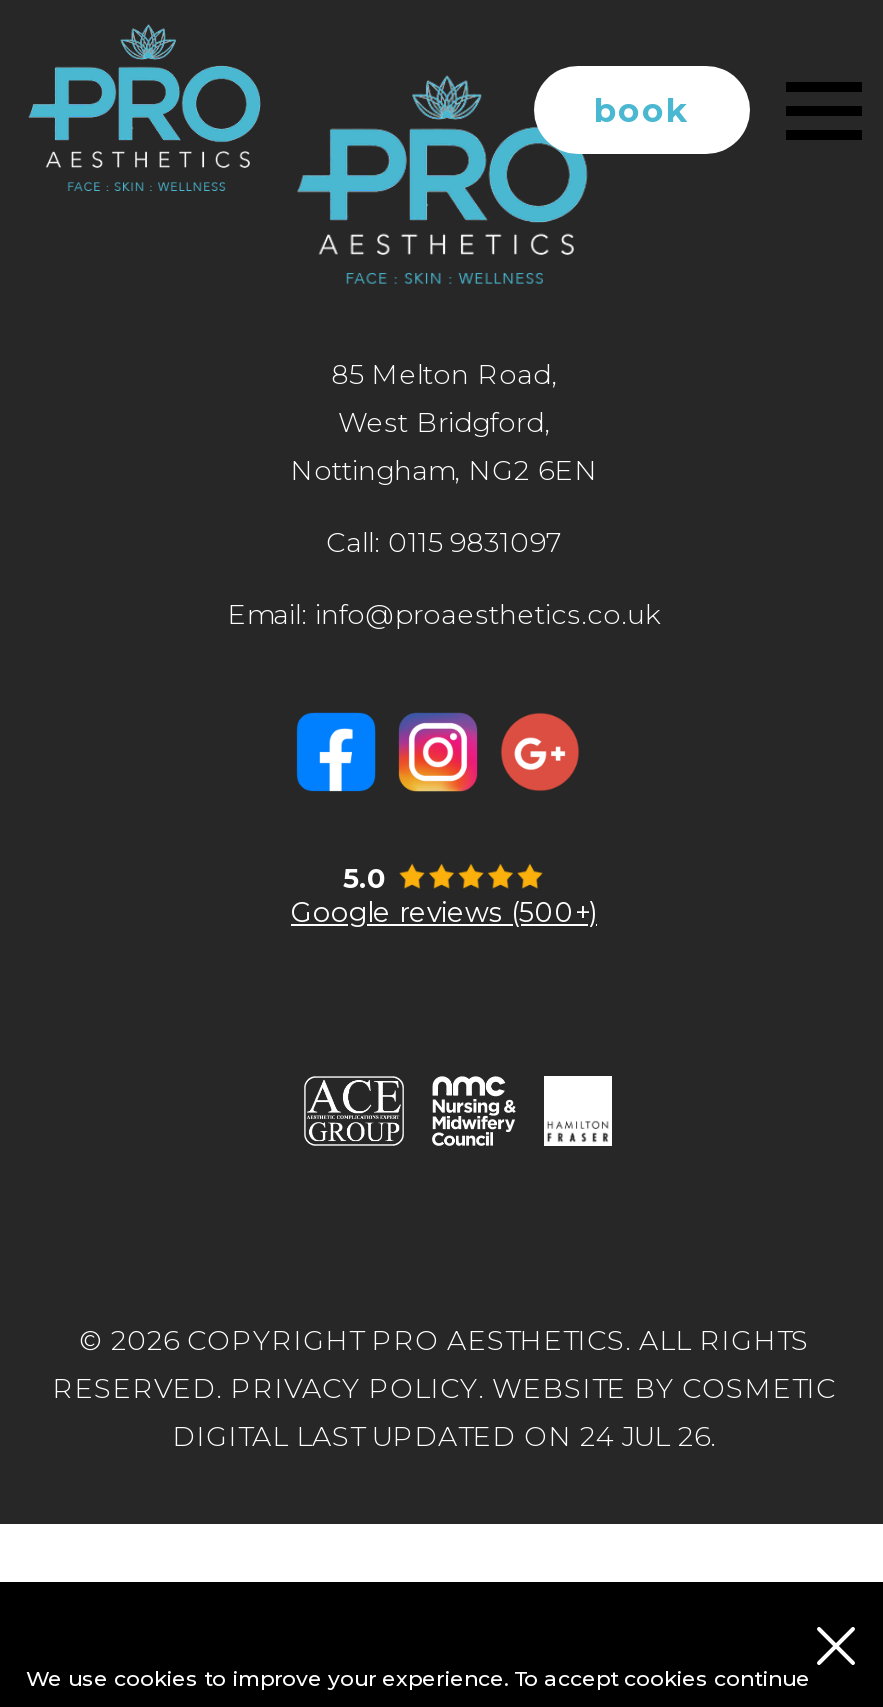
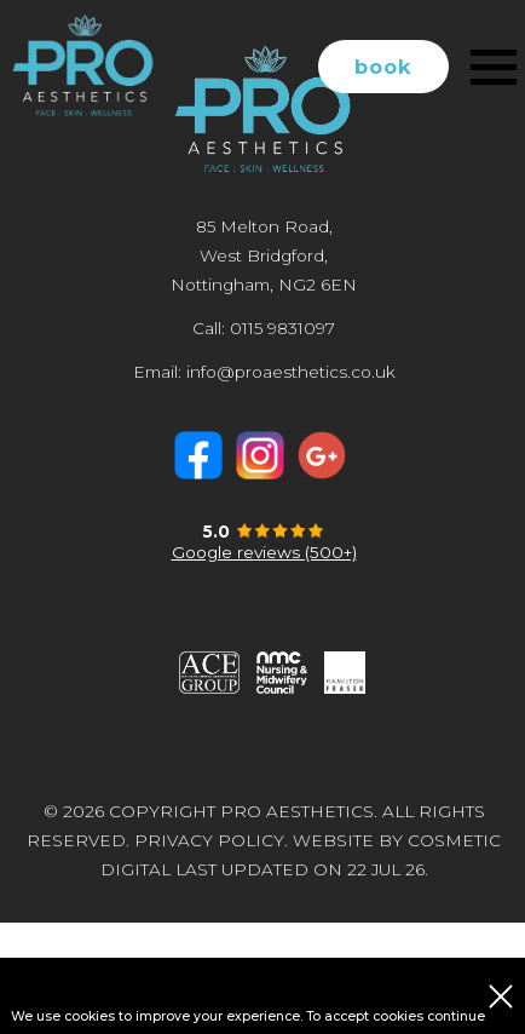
[172,1419,716,1451] DIGITAL LAST UPDATED ON 24 JUL 26. -> [100,859,428,878] DIGITAL LAST UPDATED ON 22 JUL 26.

